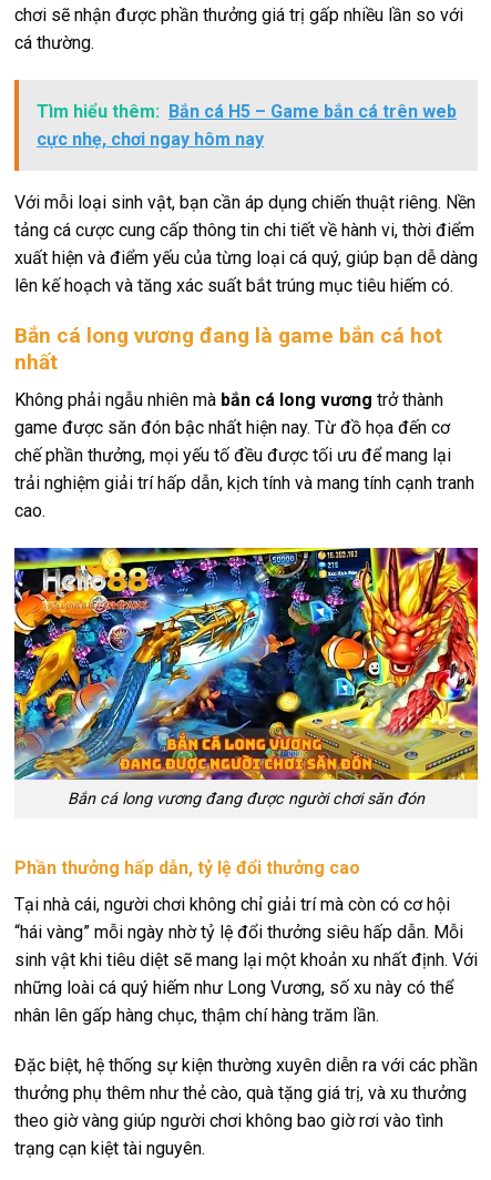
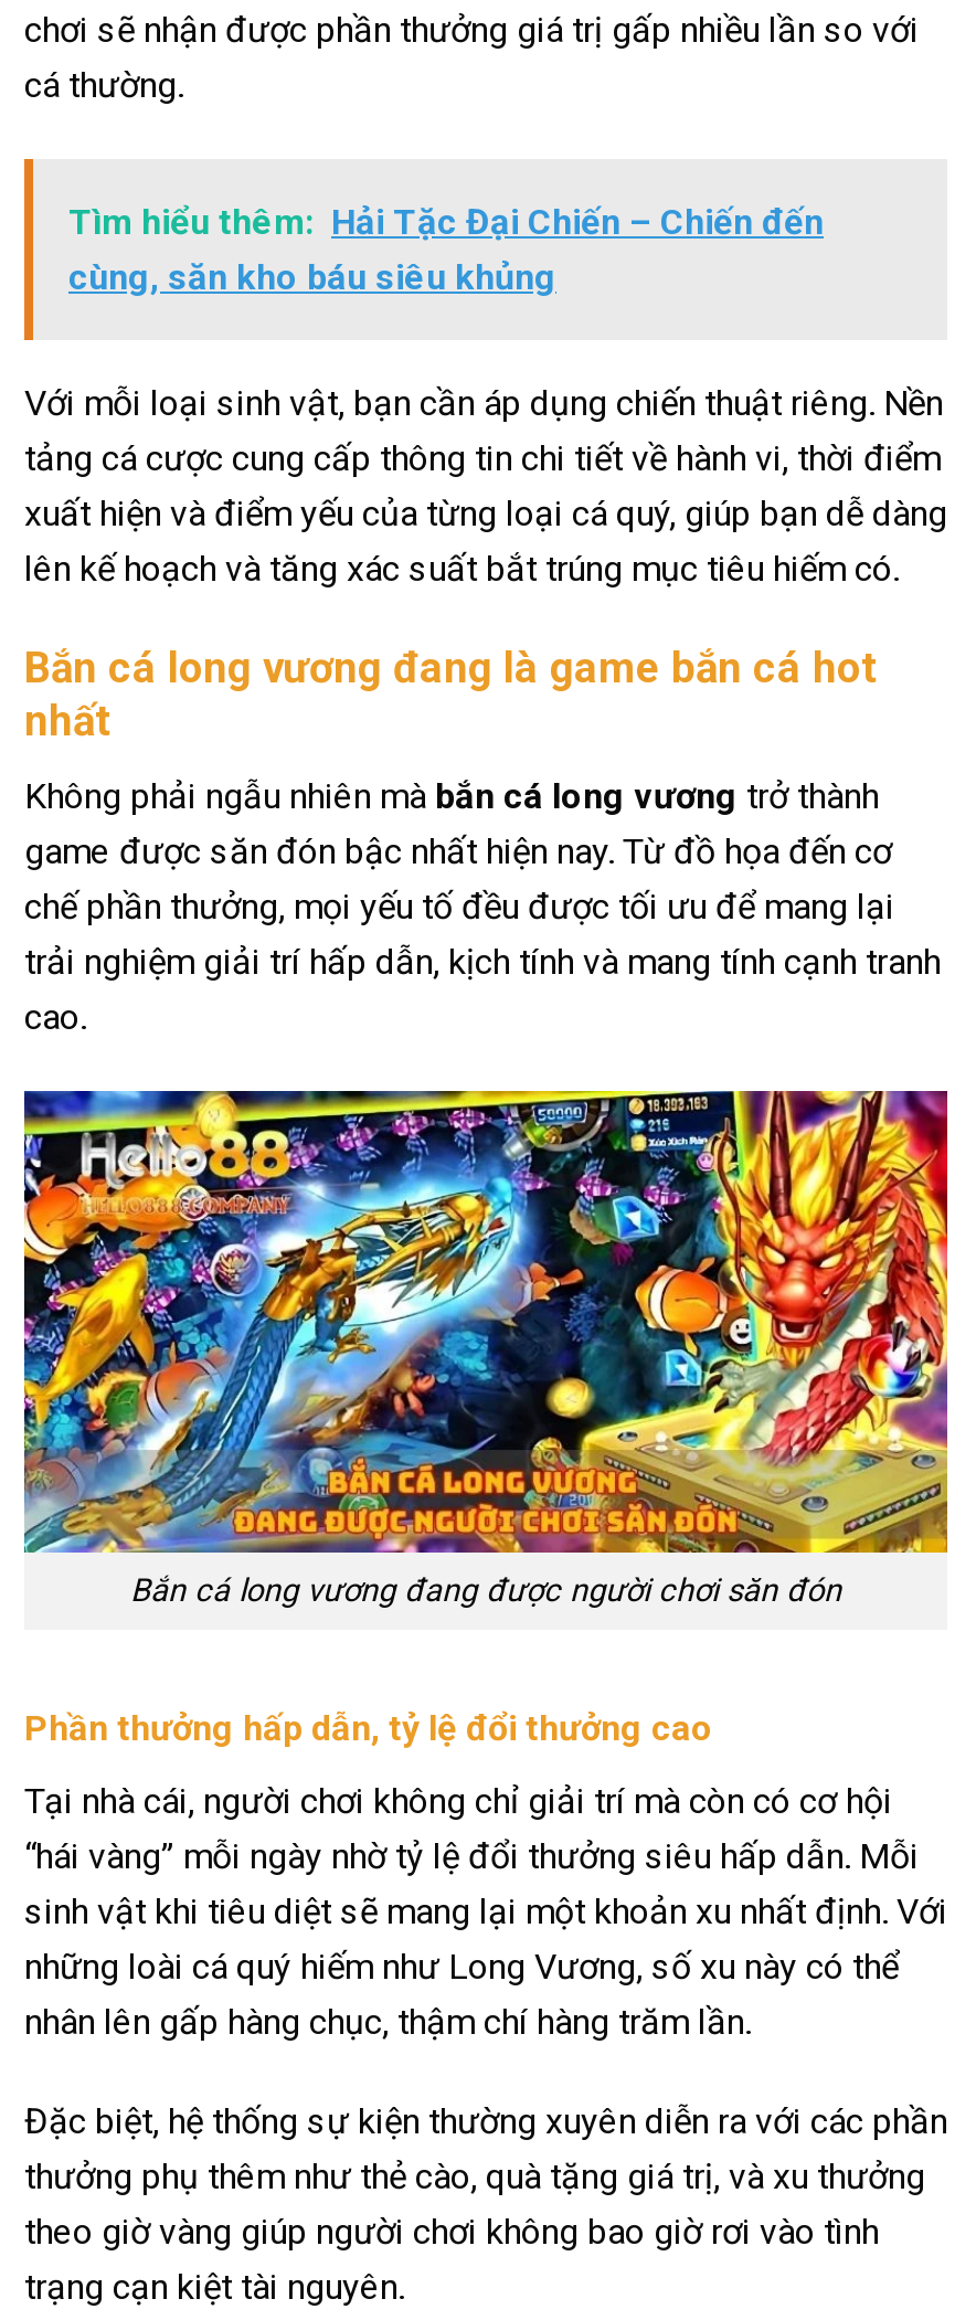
[37,101,457,150] Tìm hiểu thêm: Bắn cá H5 – Game bắn cá trên web | cực nhẹ, chơi ngay hôm nay -> [68,201,824,298] Tìm hiểu thêm: Hải Tặc Đại Chiến – Chiến đến | cùng, săn kho báu siêu khủng

